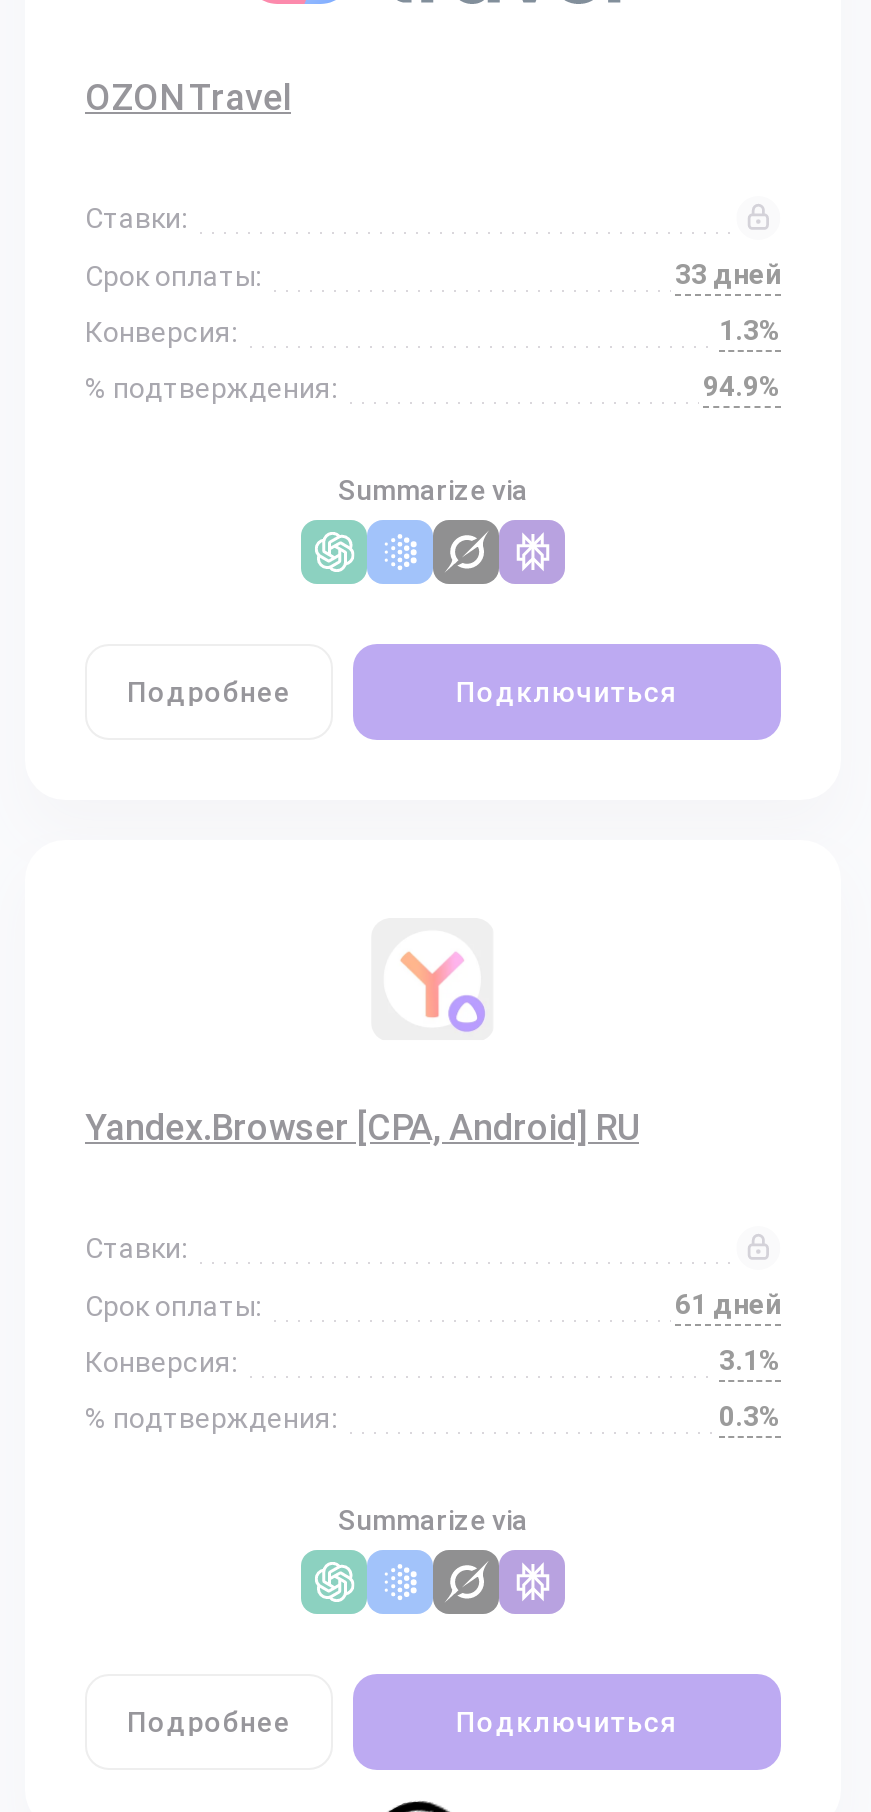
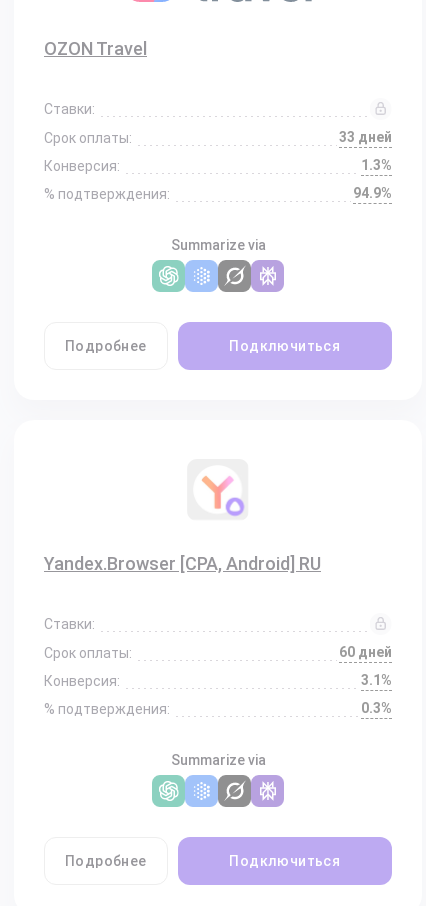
[675,1288,781,1320] 61 дней -> [339,644,392,660] 60 дней

